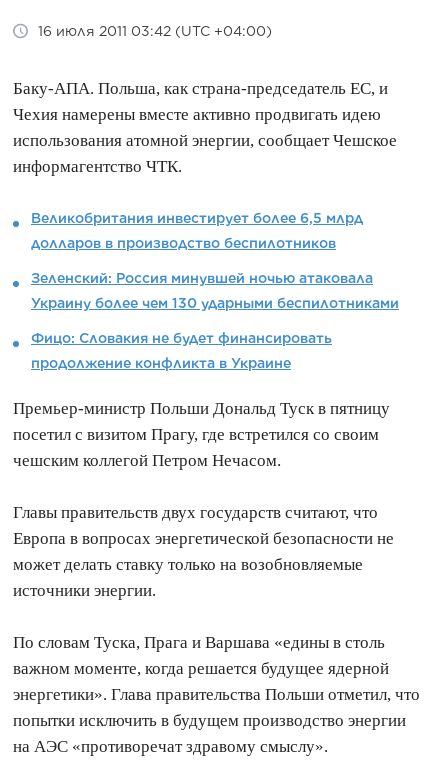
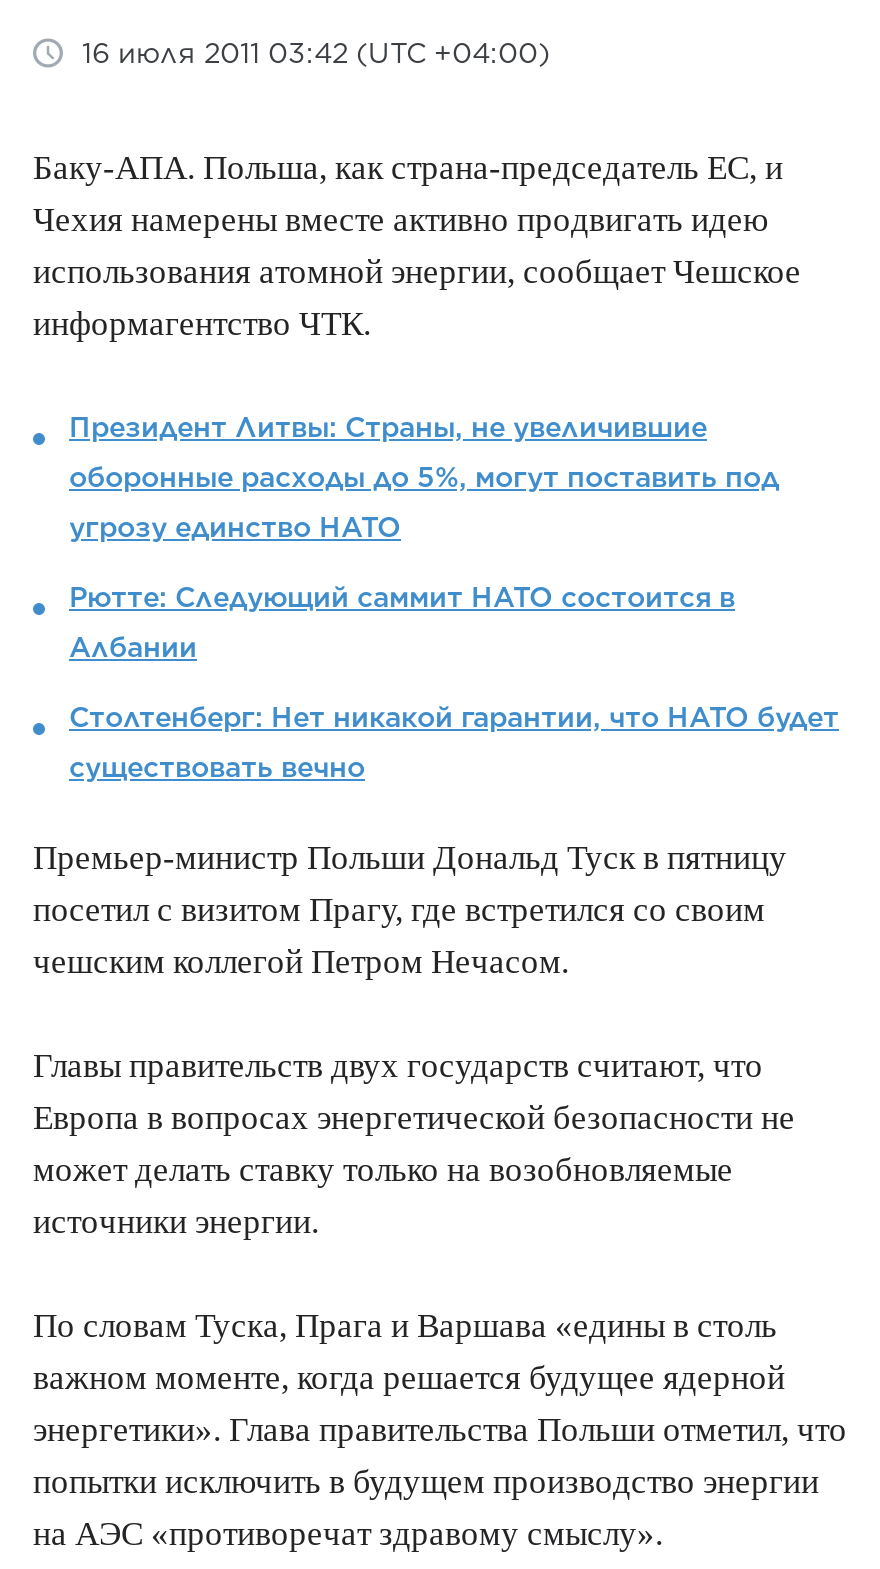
[31,210,399,371] Великобритания инвестирует более 6,5 млрд | долларов в производство беспилотников | Зеленский: Россия минувшей ночью атаковала | Украину более чем 130 ударными беспилотниками | Фицо: Словакия не будет финансировать | продолжение конфликта в Украине -> [69,412,839,784] Президент Литвы: Страны, не увеличившие | оборонные расходы до 5%, могут поставить под | угрозу единство НАТО | Рютте: Следующий саммит НАТО состоится в | Албании | Столтенберг: Нет никакой гарантии, что НАТО будет | существовать вечно

